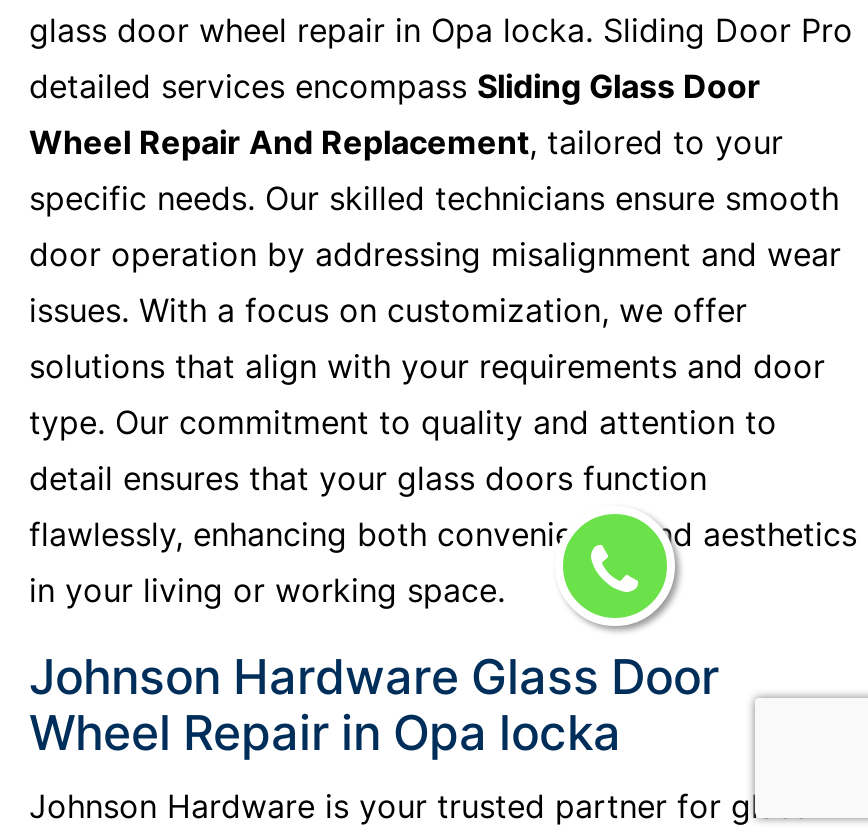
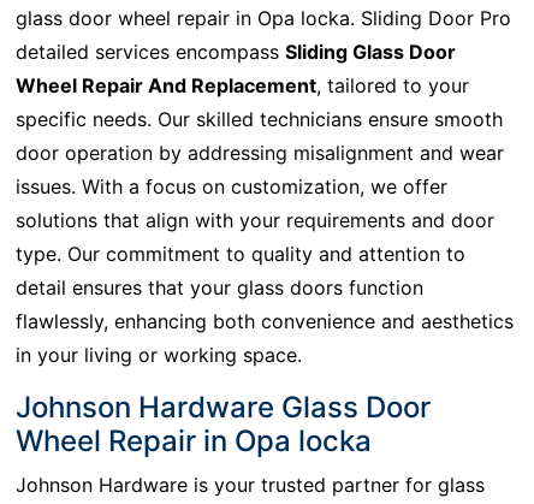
[561,558,681,632] [image] -> none

